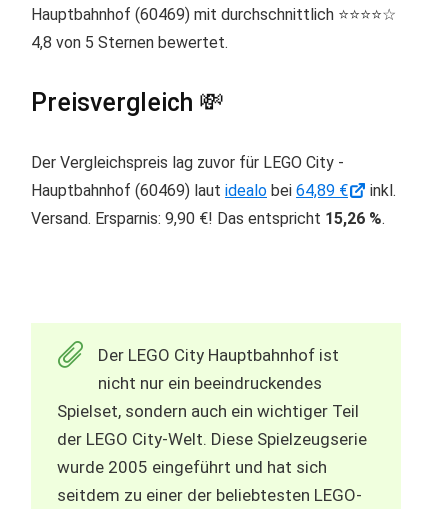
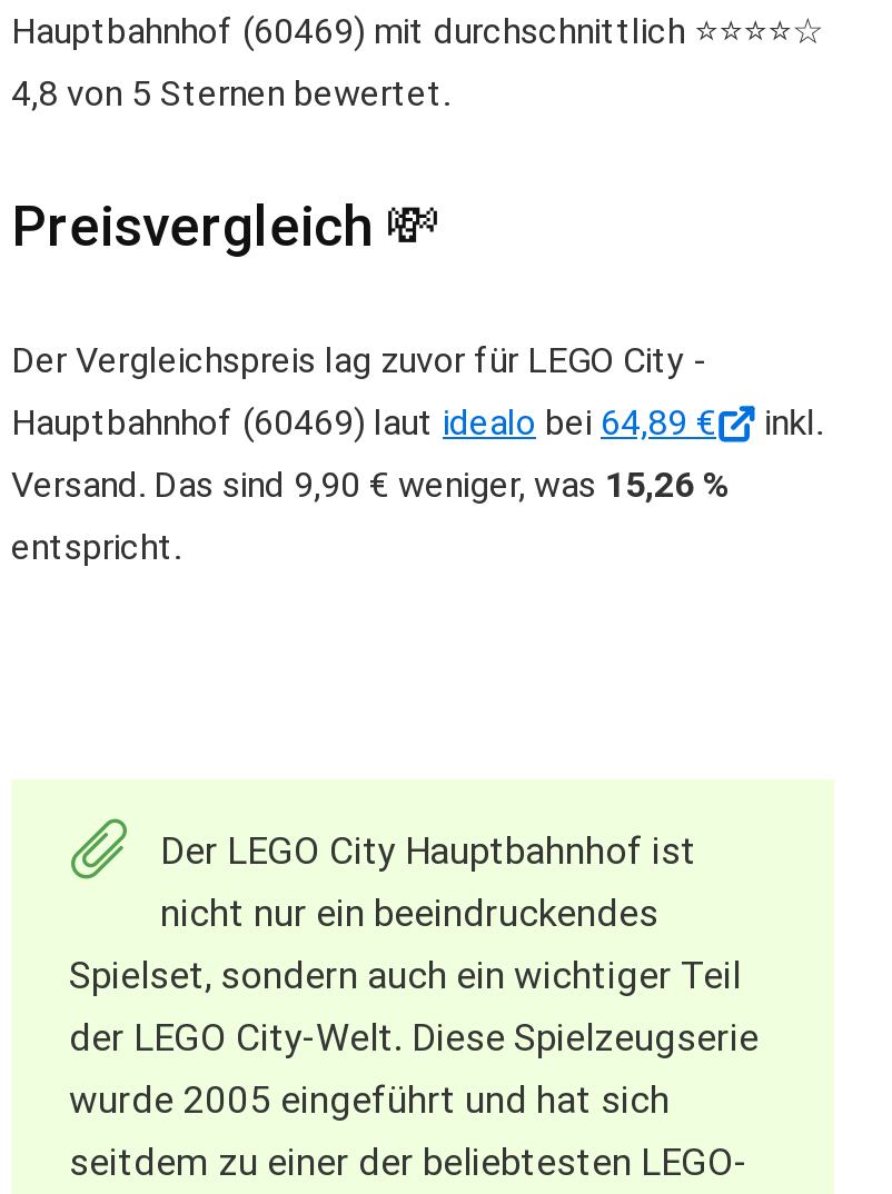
[31,209,385,228] Versand. Ersparnis: 9,90 €! Das entspricht 15,26 %. -> [11,464,732,568] Versand. Das sind 9,90 € weniger, was 15,26 % | entspricht.

